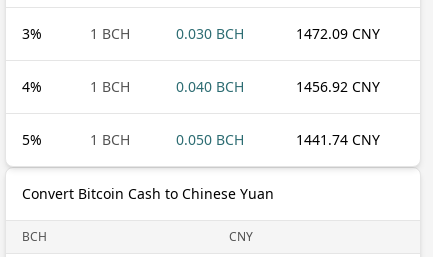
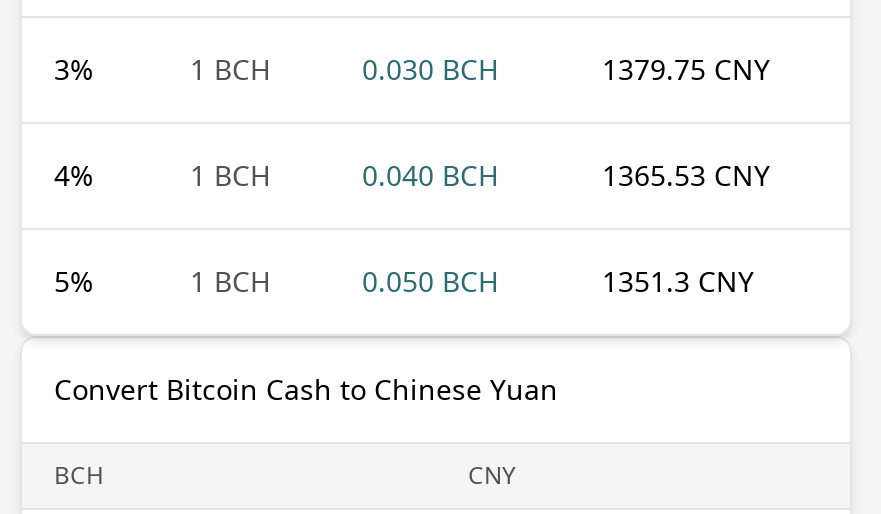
[296,24,380,43] 1472.09 CNY -> [602,50,770,88] 1379.75 CNY
[296,77,380,96] 1456.92 CNY -> [602,156,770,194] 1365.53 CNY
[296,130,380,149] 1441.74 CNY -> [602,262,754,300] 1351.3 CNY

